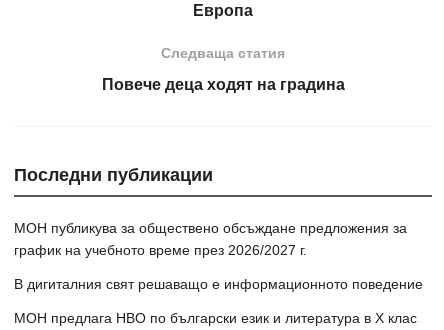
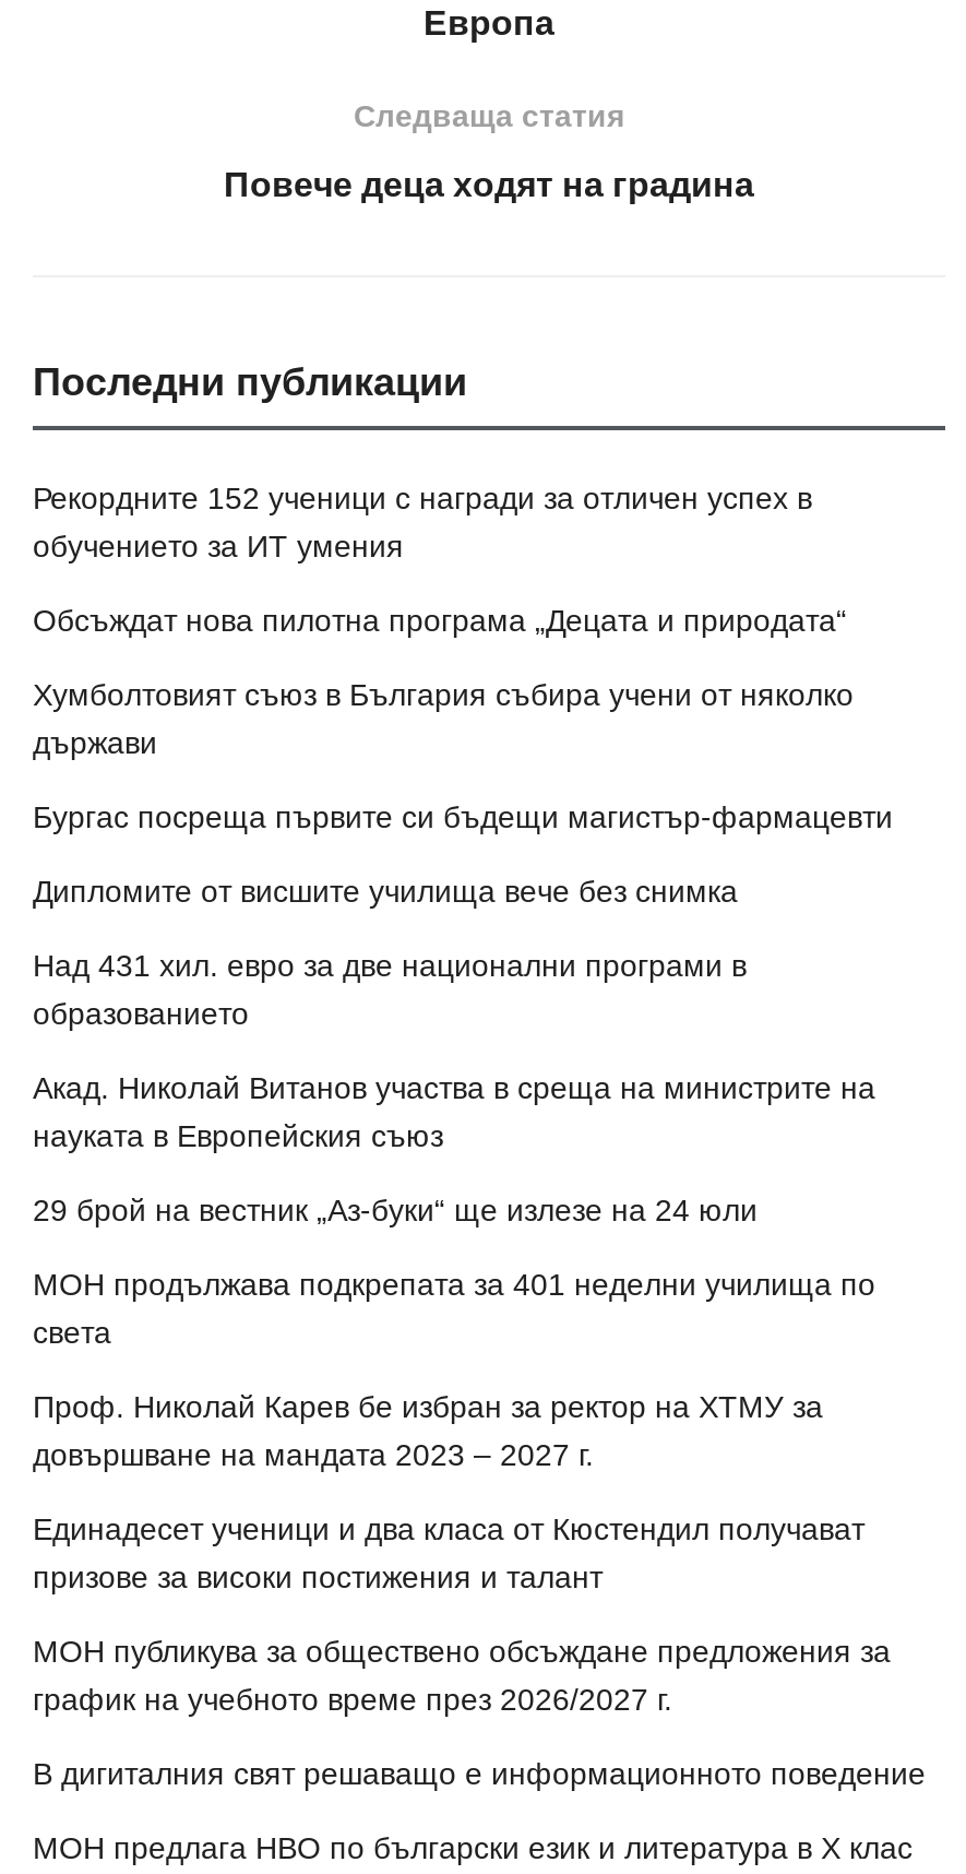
none -> [33,481,893,1594] Рекордните 152 ученици с награди за отличен успех в | обучението за ИТ умения | Обсъждат нова пилотна програма „Децата и природата“ | Хумболтовият съюз в България събира учени от няколко | държави | Бургас посреща първите си бъдещи магистър-фармацевти | Дипломите от висшите училища вече без снимка | Над 431 хил. евро за две национални програми в | образованието | Акад. Николай Витанов участва в среща на министрите на | науката в Европейския съюз | 29 брой на вестник „Аз-буки“ ще излезе на 24 юли | МОН продължава подкрепата за 401 неделни училища по | света | Проф. Николай Карев бе избран за ректор на ХТМУ за | довършване на мандата 2023 – 2027 г. | Единадесет ученици и два класа от Кюстендил получават | призове за високи постижения и талант

